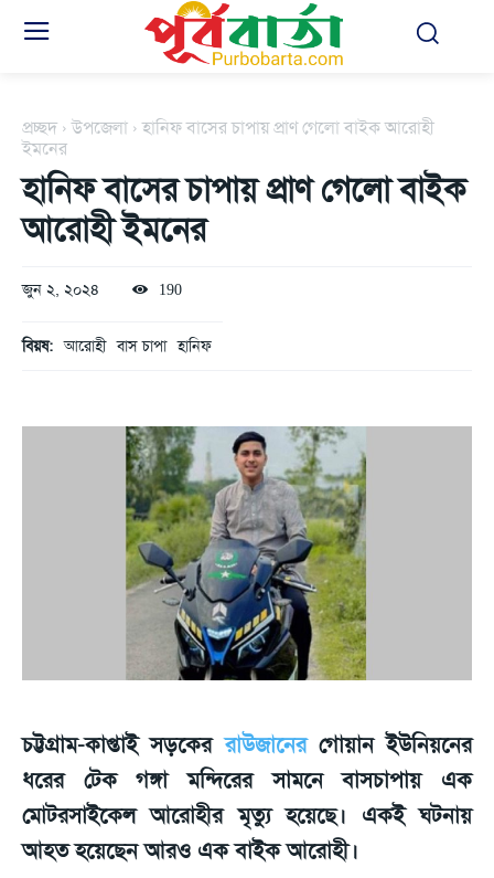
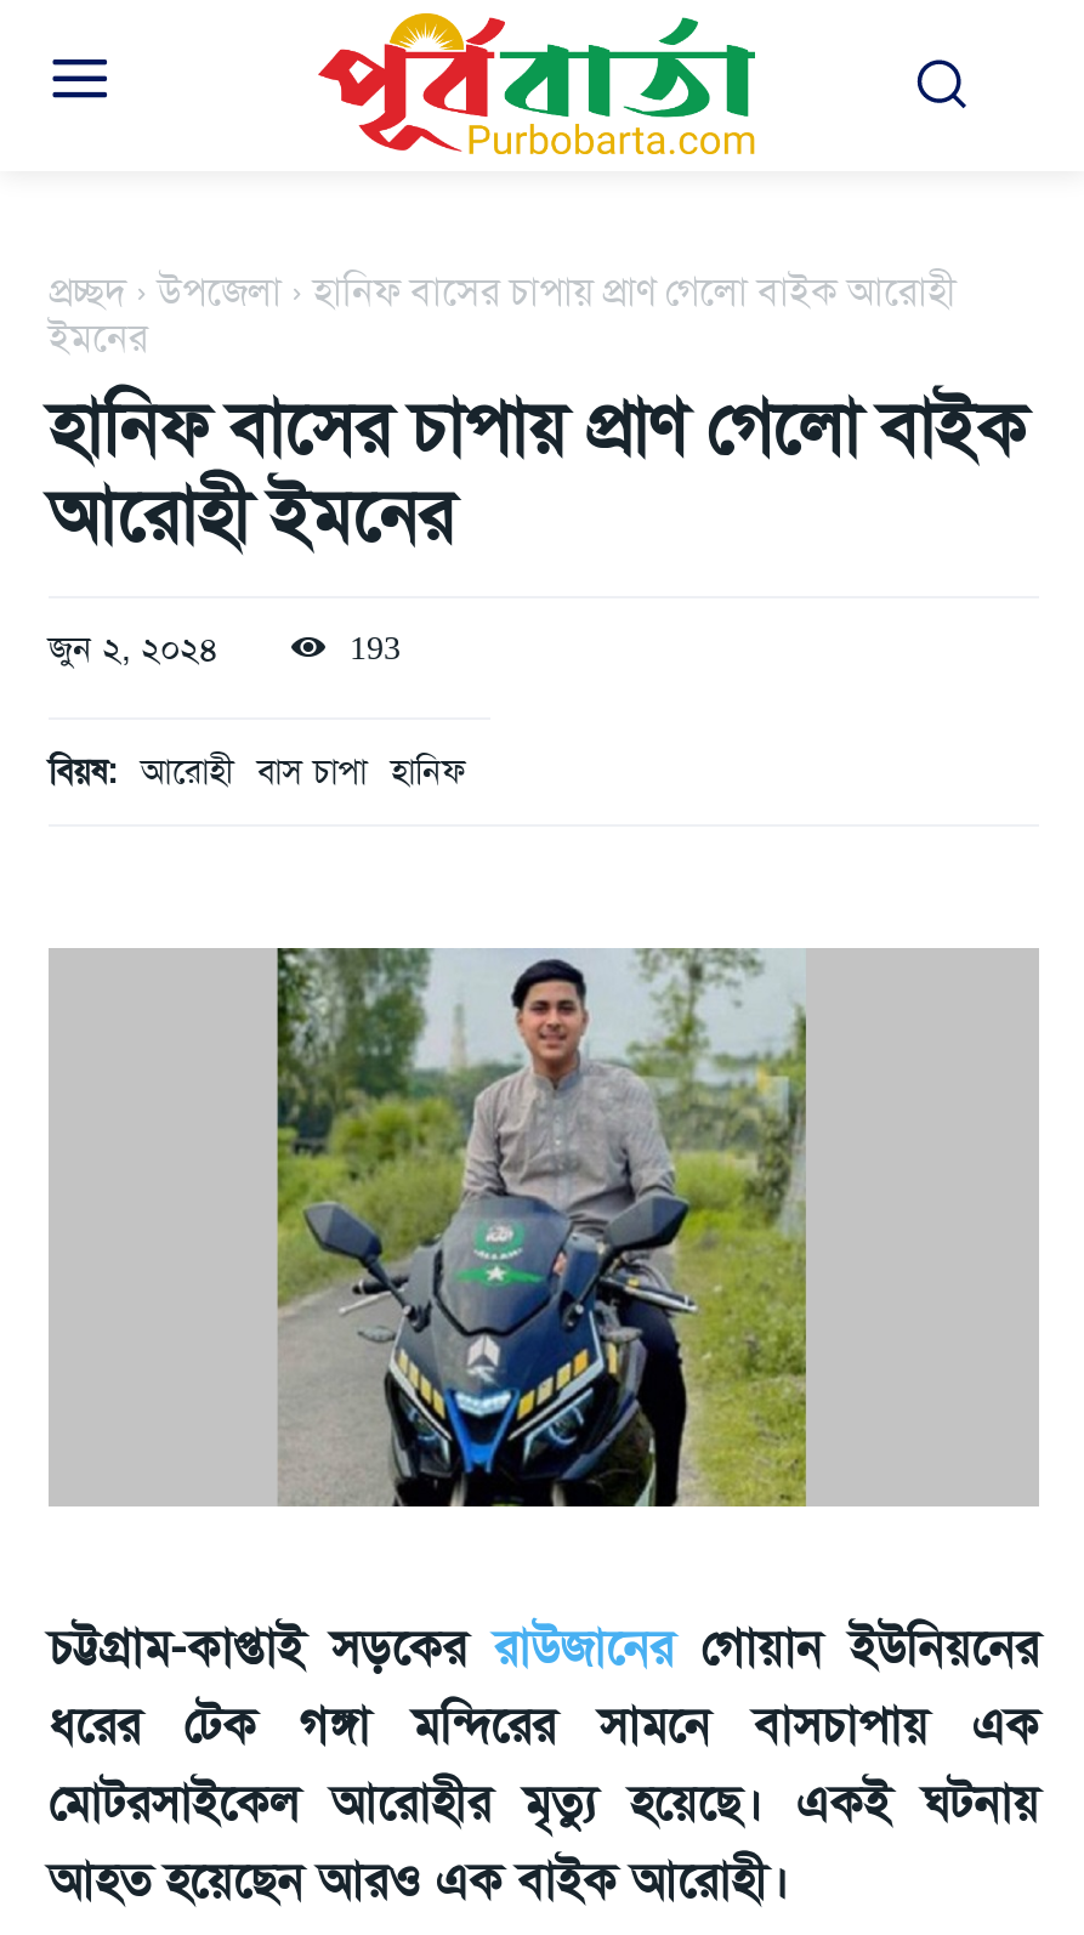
[159,281,182,298] 190 -> [350,629,401,665] 193

